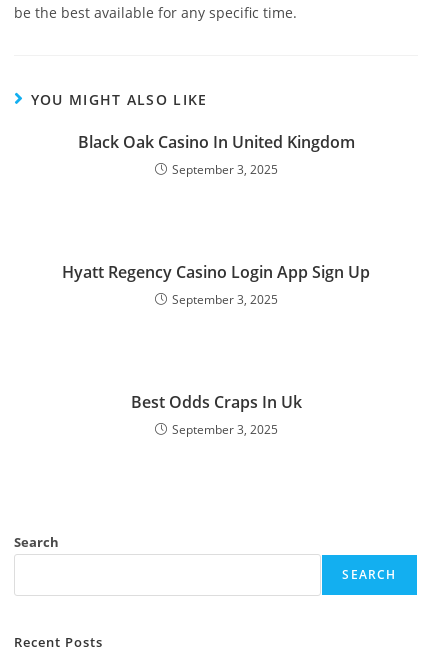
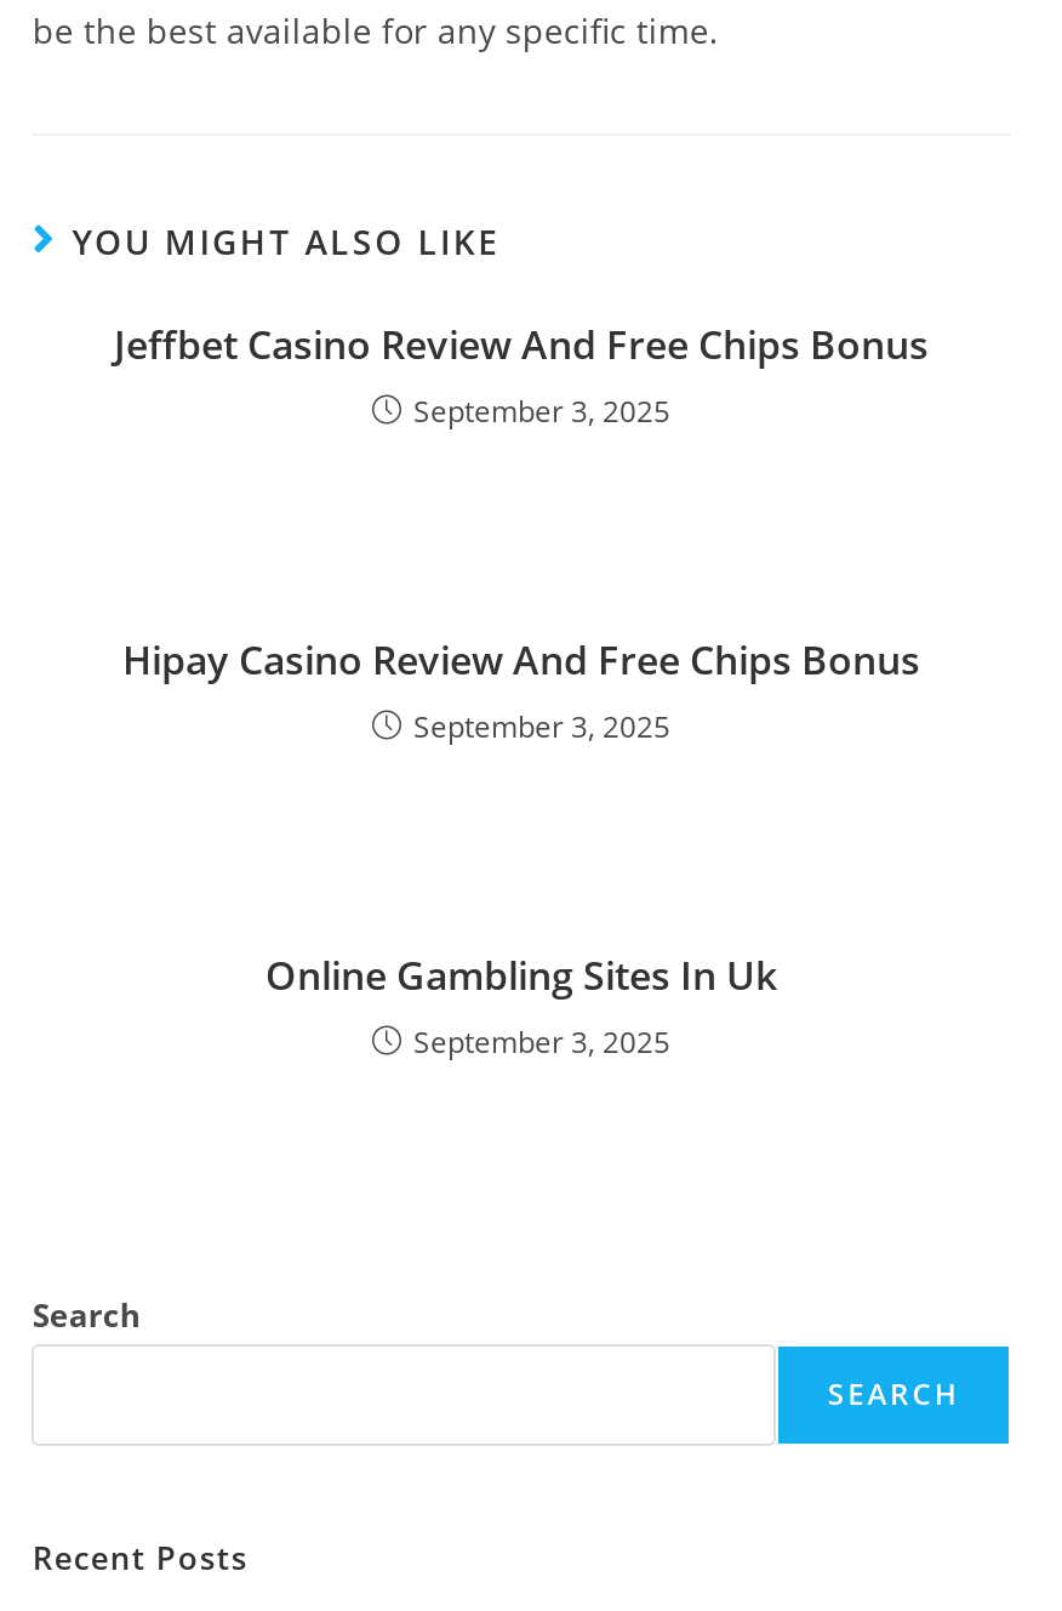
[77,131,354,153] Black Oak Casino In United Kingdom -> [114,319,929,372] Jeffbet Casino Review And Free Chips Bonus
[62,261,370,283] Hyatt Regency Casino Login App Sign Up -> [122,634,920,687] Hipay Casino Review And Free Chips Bonus
[130,391,301,413] Best Odds Craps In Uk -> [265,949,777,1003] Online Gambling Sites In Uk

